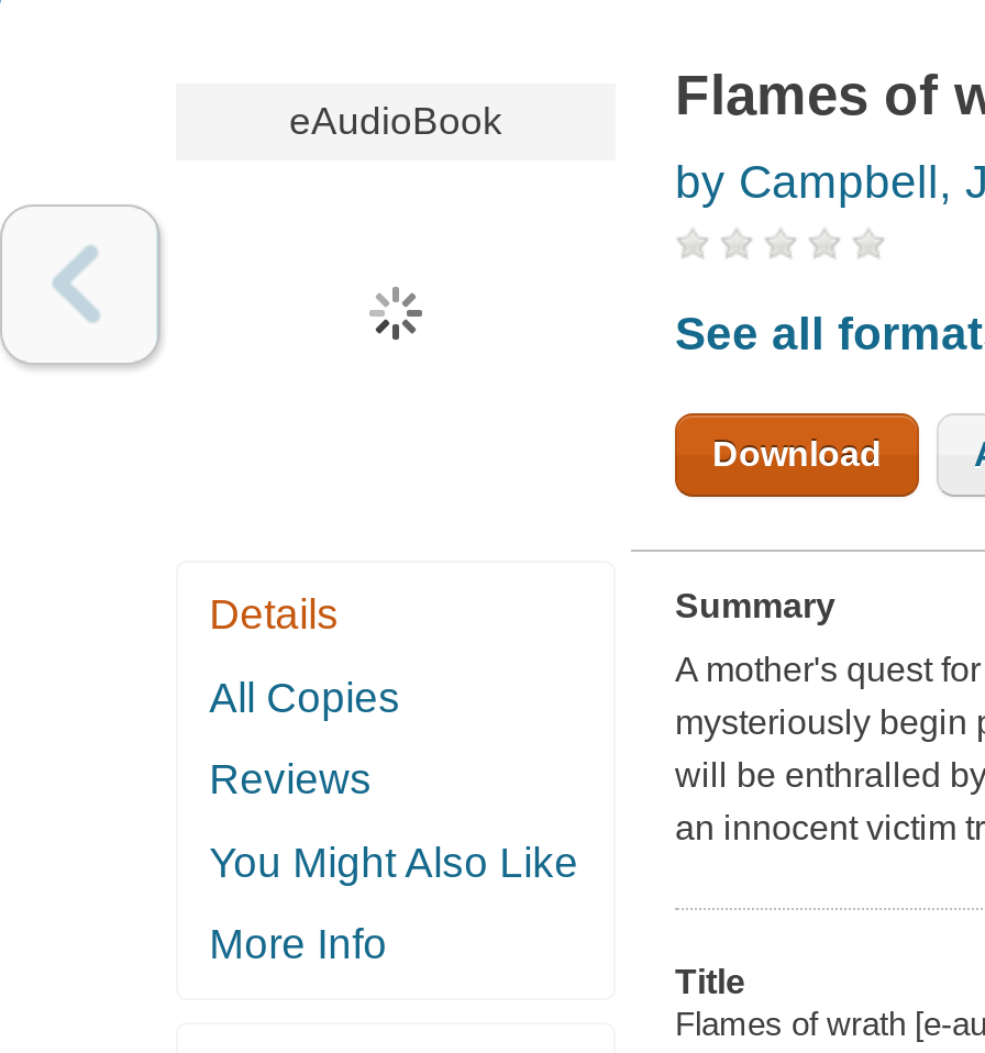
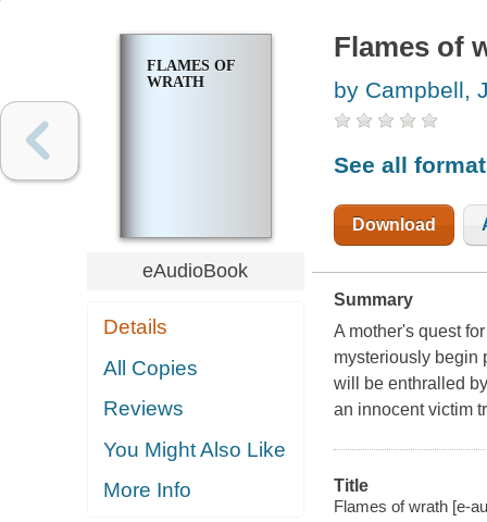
moved [289,99,502,143] -> [143,260,248,282]: eAudioBook
none -> [117,33,274,243] [image] | FLAMES OF | WRATH
moved [209,592,579,968] -> [103,316,286,502]: Details | All Copies | Reviews | You Might Also Like | More Info

